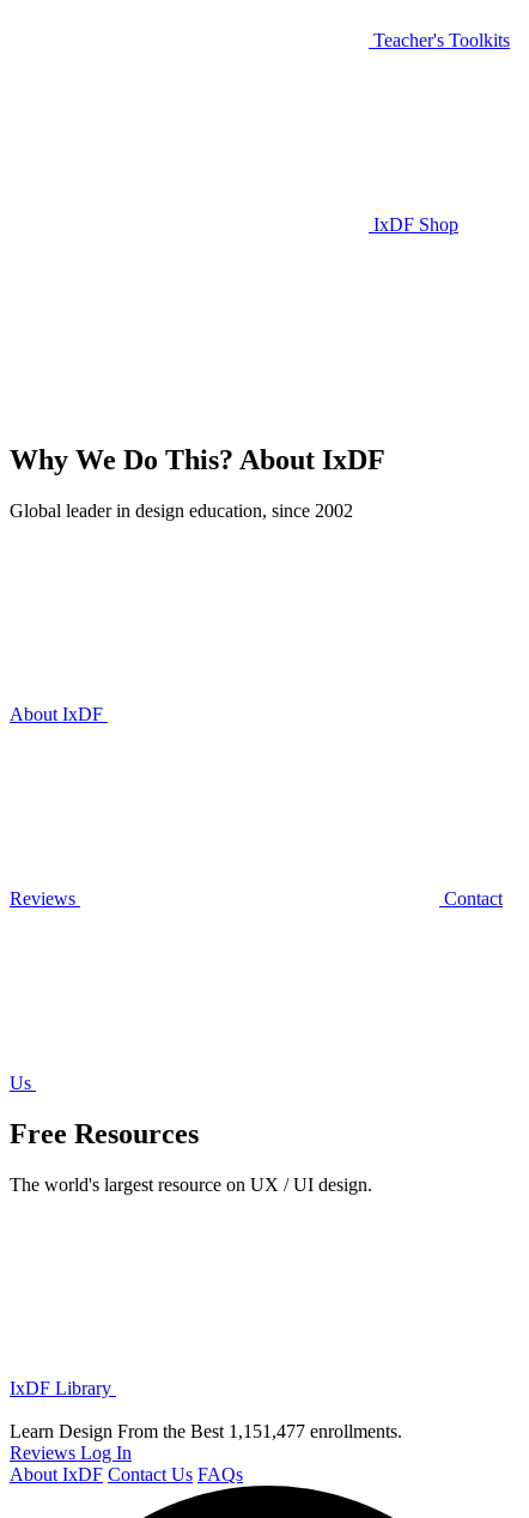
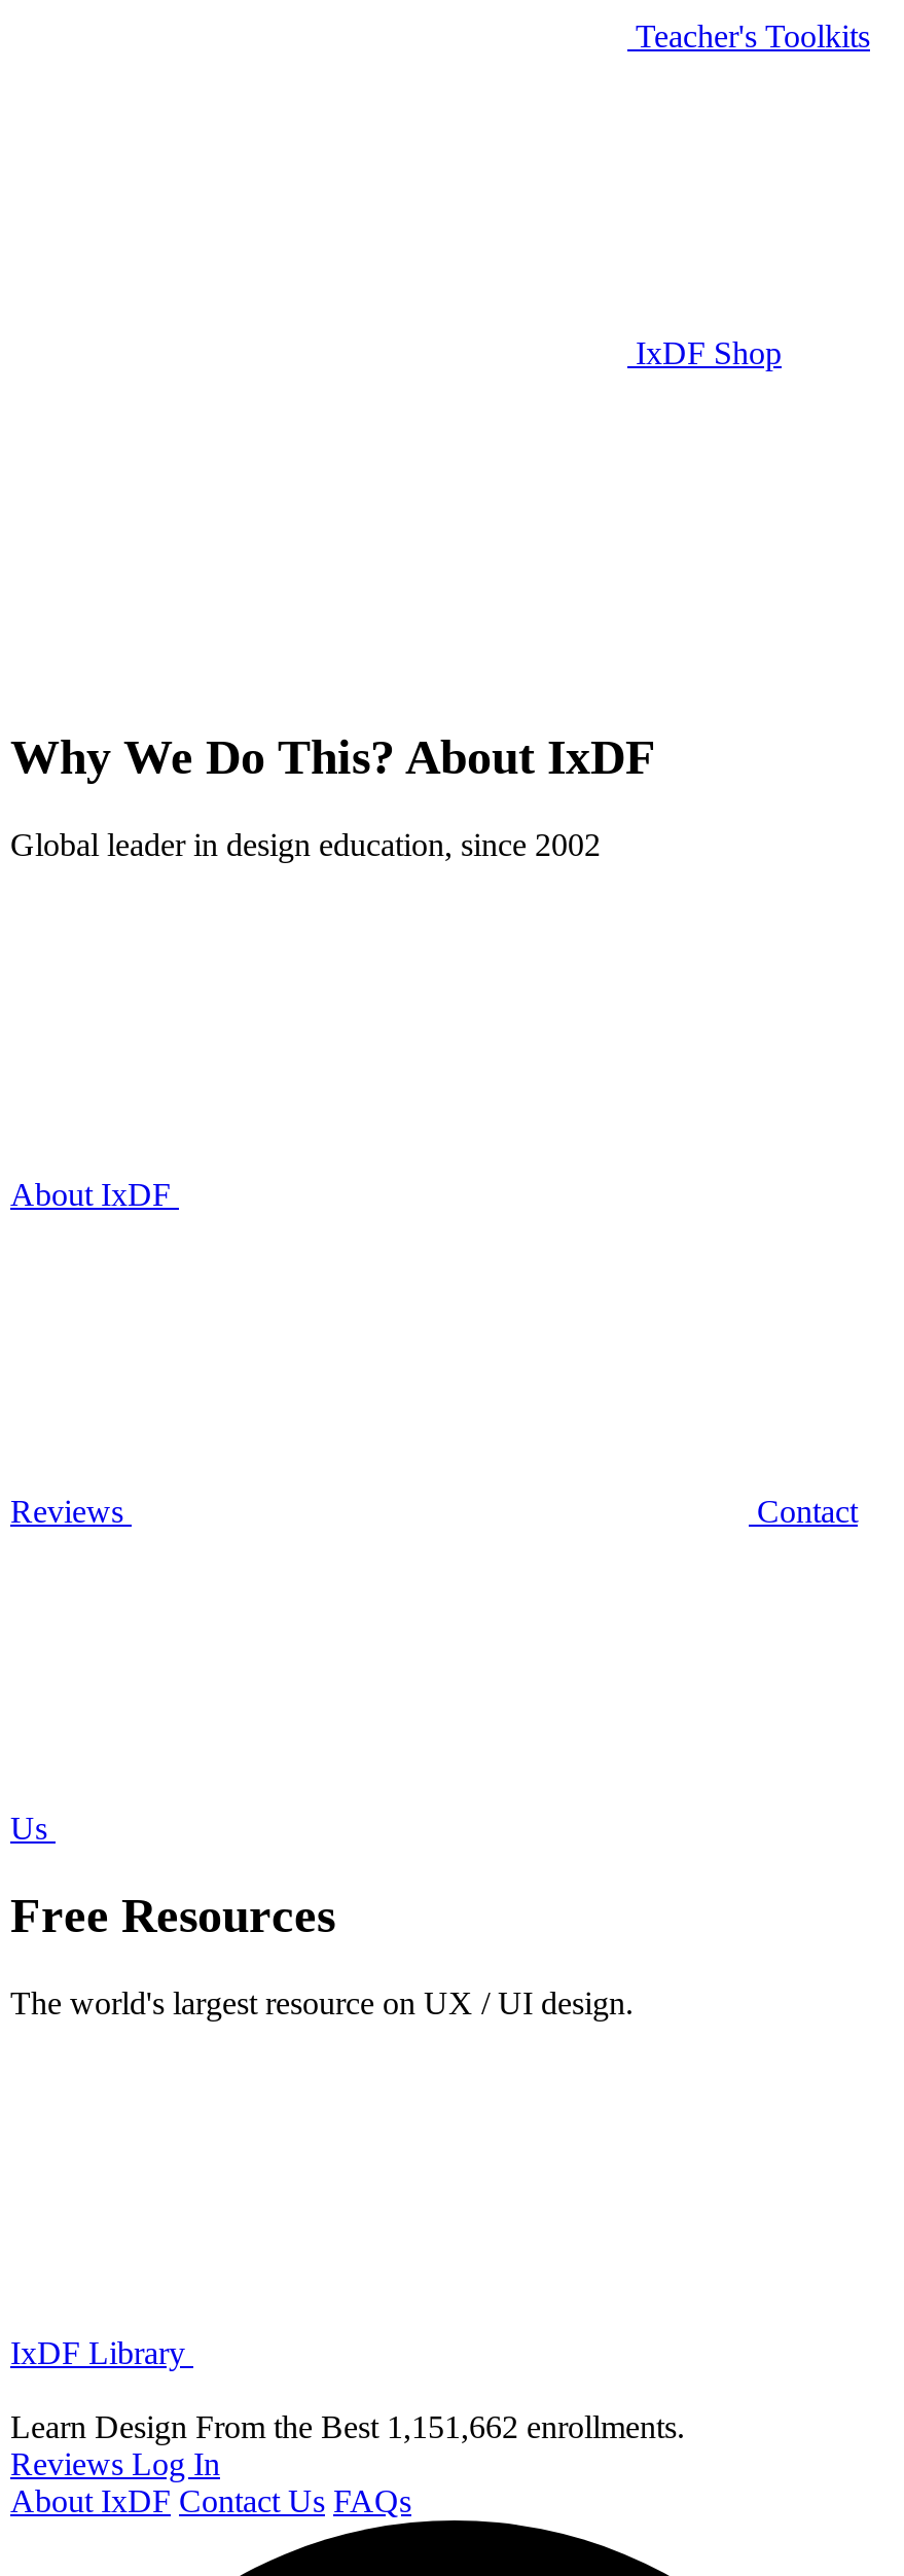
[10,1421,402,1441] Learn Design From the Best 1,151,477 enrollments. -> [10,2409,685,2444] Learn Design From the Best 1,151,662 enrollments.

